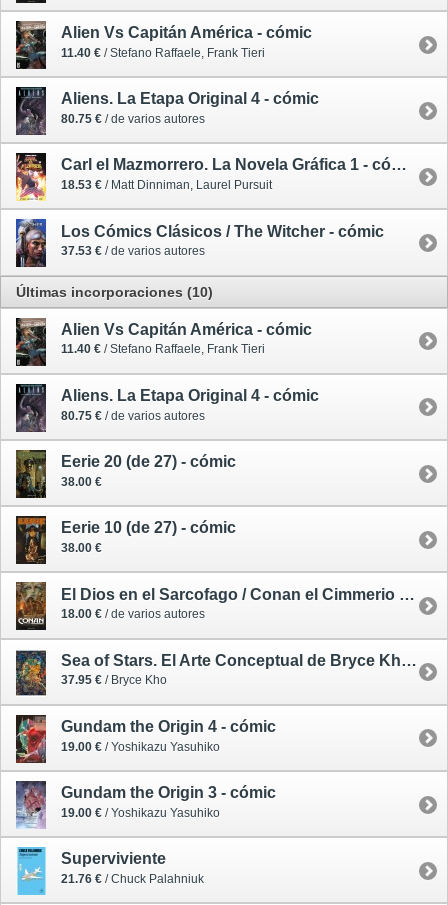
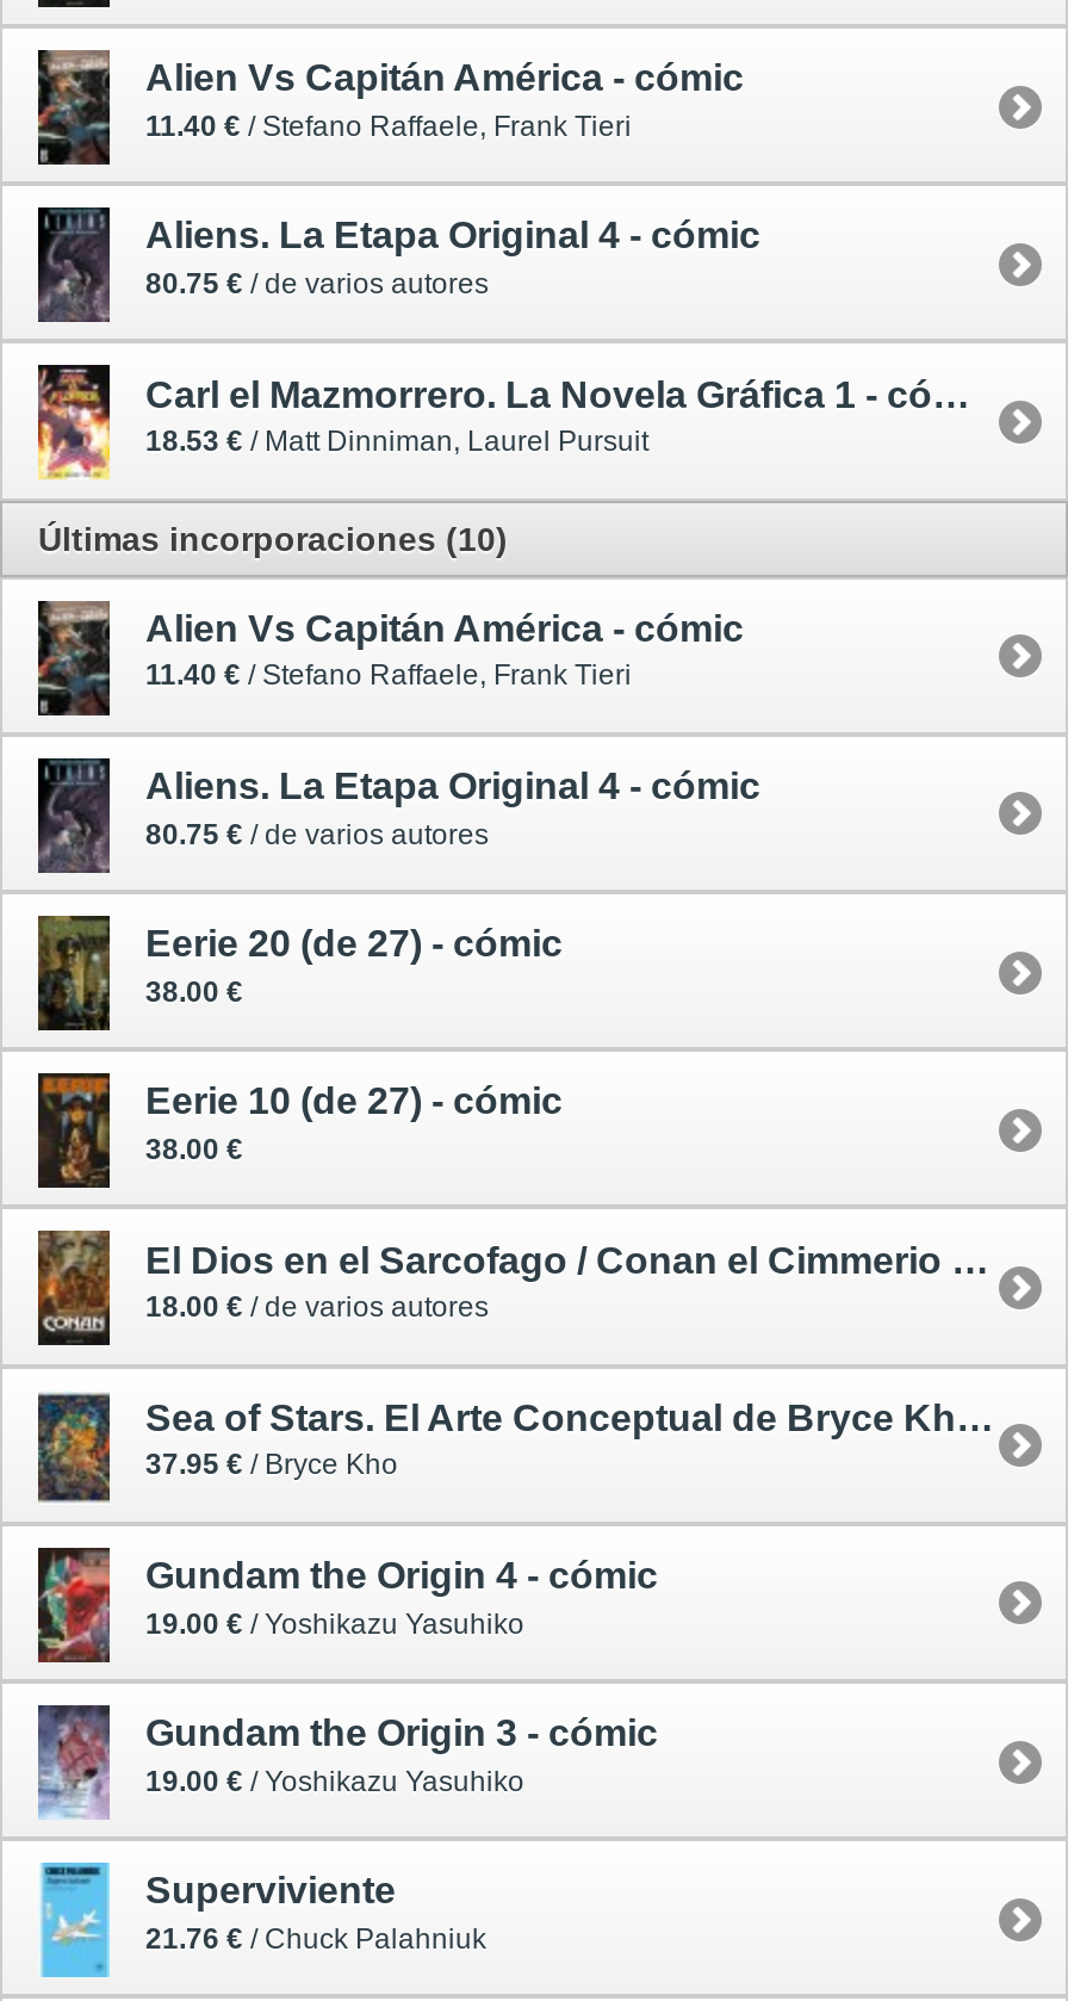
[15,218,384,268] [image] | Los Cómics Clásicos / The Witcher - cómic | 37.53 €/ de varios autores -> none

